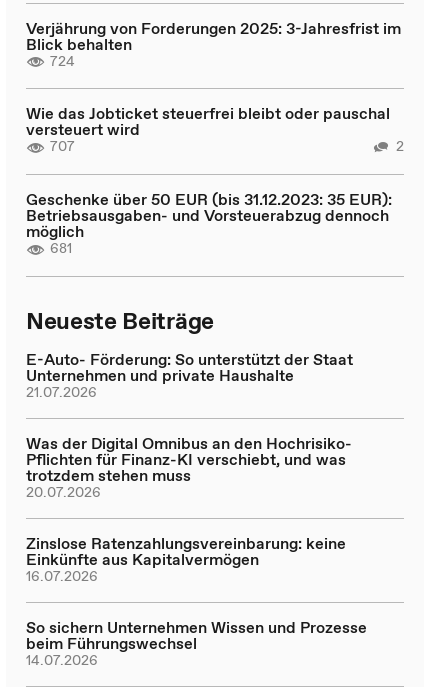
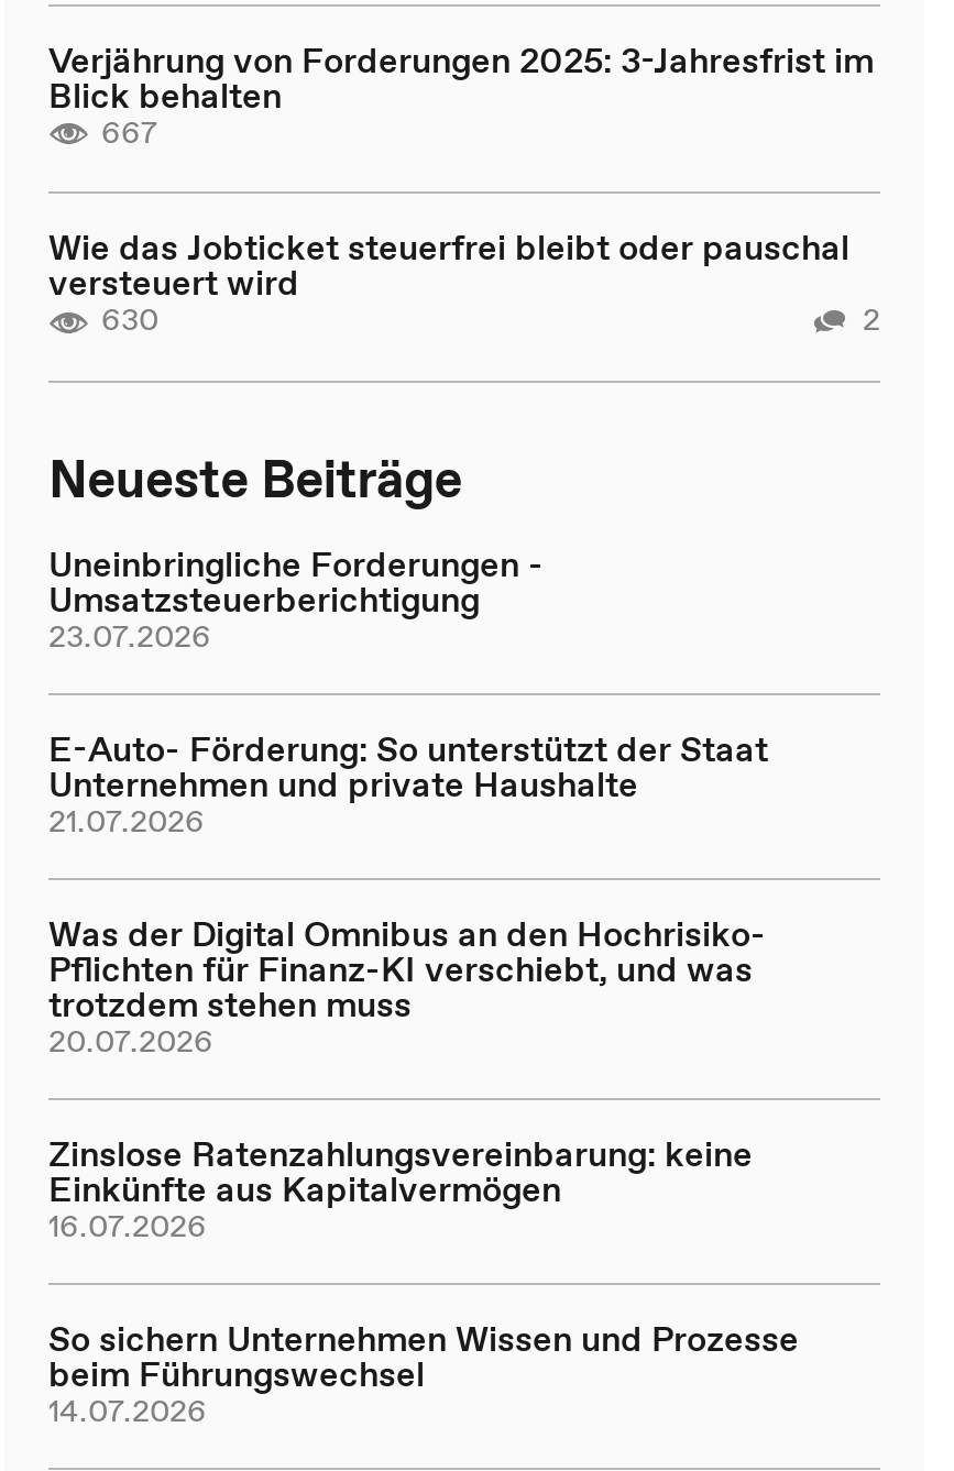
[50,50,75,70] 724 -> [101,109,158,153] 667
[50,136,75,156] 707 -> [101,297,158,341] 630
[26,188,392,258] Geschenke über 50 EUR (bis 31.12.2023: 35 EUR): | Betriebsausgaben- und Vorsteuerabzug dennoch | möglich | 681 -> none
moved [26,303,214,336] -> [48,442,462,515]: Neueste Beiträge
none -> [48,539,544,658] Uneinbringliche Forderungen - | Umsatzsteuerberichtigung | 23.07.2026

